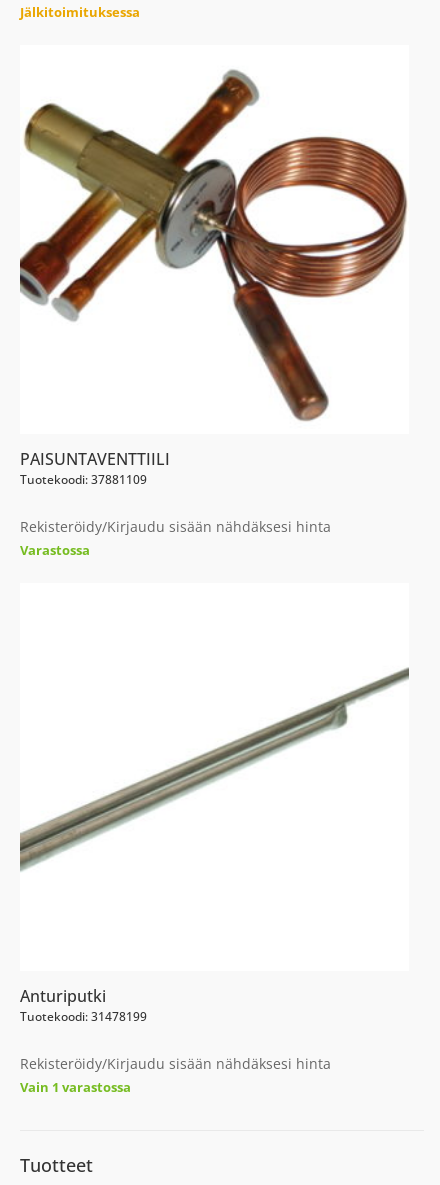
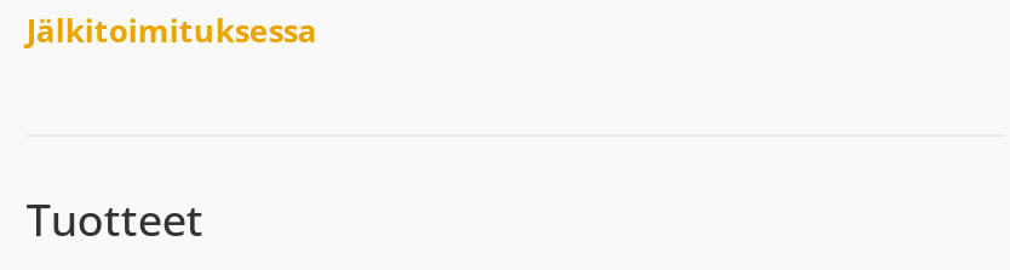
[19,69,408,559] [image] | PAISUNTAVENTTIILI | Tuotekoodi: 37881109 | Rekisteröidy/Kirjaudu sisään nähdäksesi hinta | Varastossa -> none
[19,667,410,872] [image] -> none
[20,985,331,1096] Anturiputki | Tuotekoodi: 31478199 | Rekisteröidy/Kirjaudu sisään nähdäksesi hinta | Vain 1 varastossa -> none

